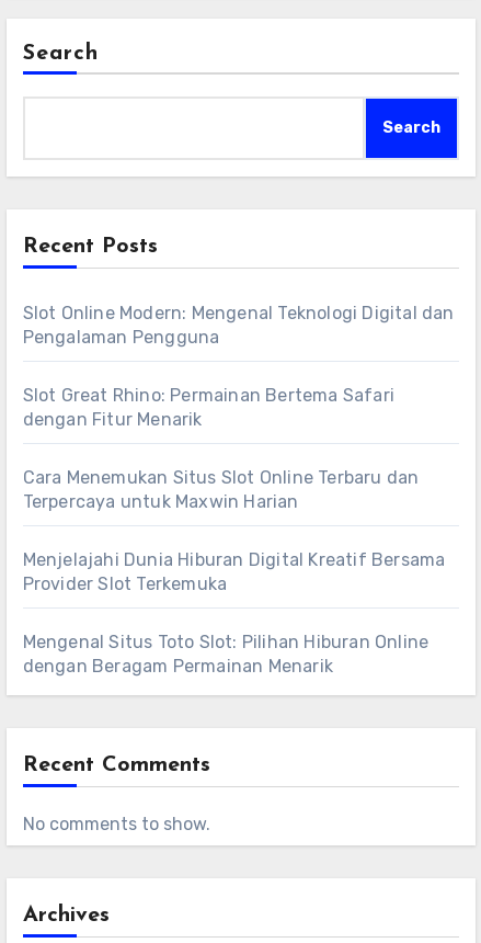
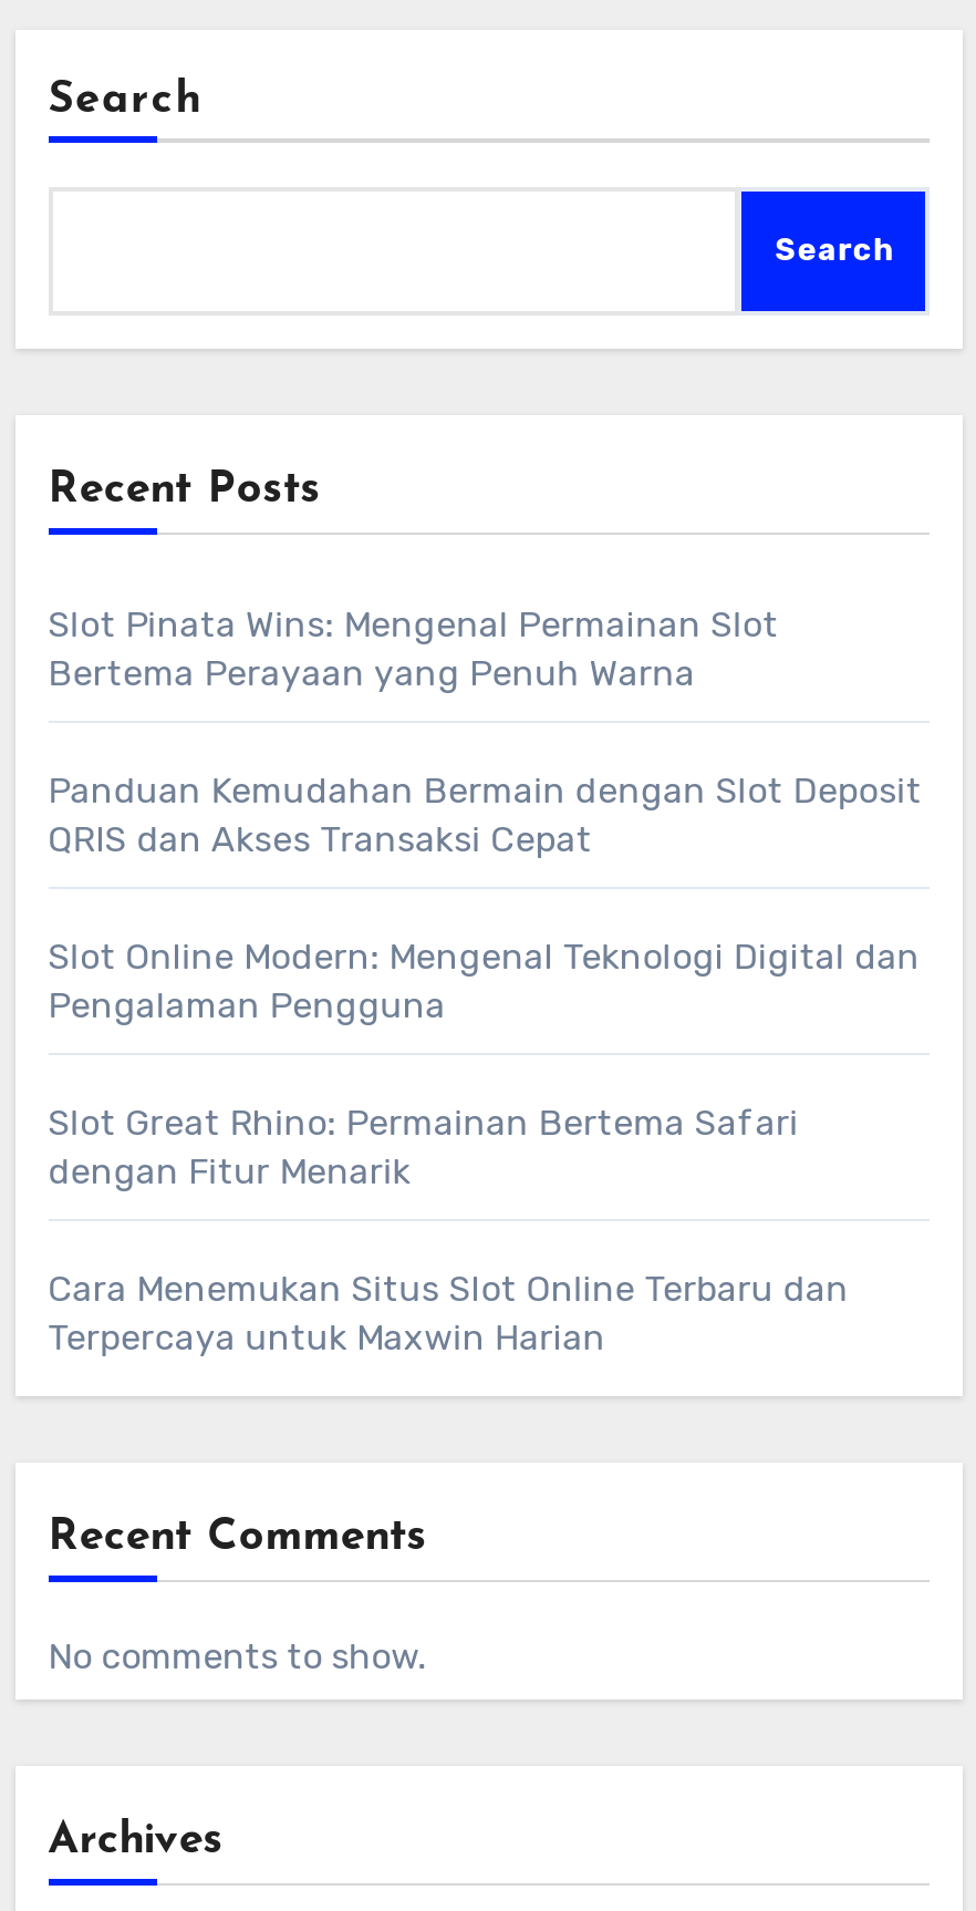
none -> [48,603,922,859] Slot Pinata Wins: Mengenal Permainan Slot | Bertema Perayaan yang Penuh Warna | Panduan Kemudahan Bermain dengan Slot Deposit | QRIS dan Akses Transaksi Cepat
moved [23,302,454,512] -> [48,935,920,1358]: Slot Online Modern: Mengenal Teknologi Digital dan | Pengalaman Pengguna | Slot Great Rhino: Permainan Bertema Safari | dengan Fitur Menarik | Cara Menemukan Situs Slot Online Terbaru dan | Terpercaya untuk Maxwin Harian
[23,549,445,676] Menjelajahi Dunia Hiburan Digital Kreatif Bersama | Provider Slot Terkemuka | Mengenal Situs Toto Slot: Pilihan Hiburan Online | dengan Beragam Permainan Menarik -> none

